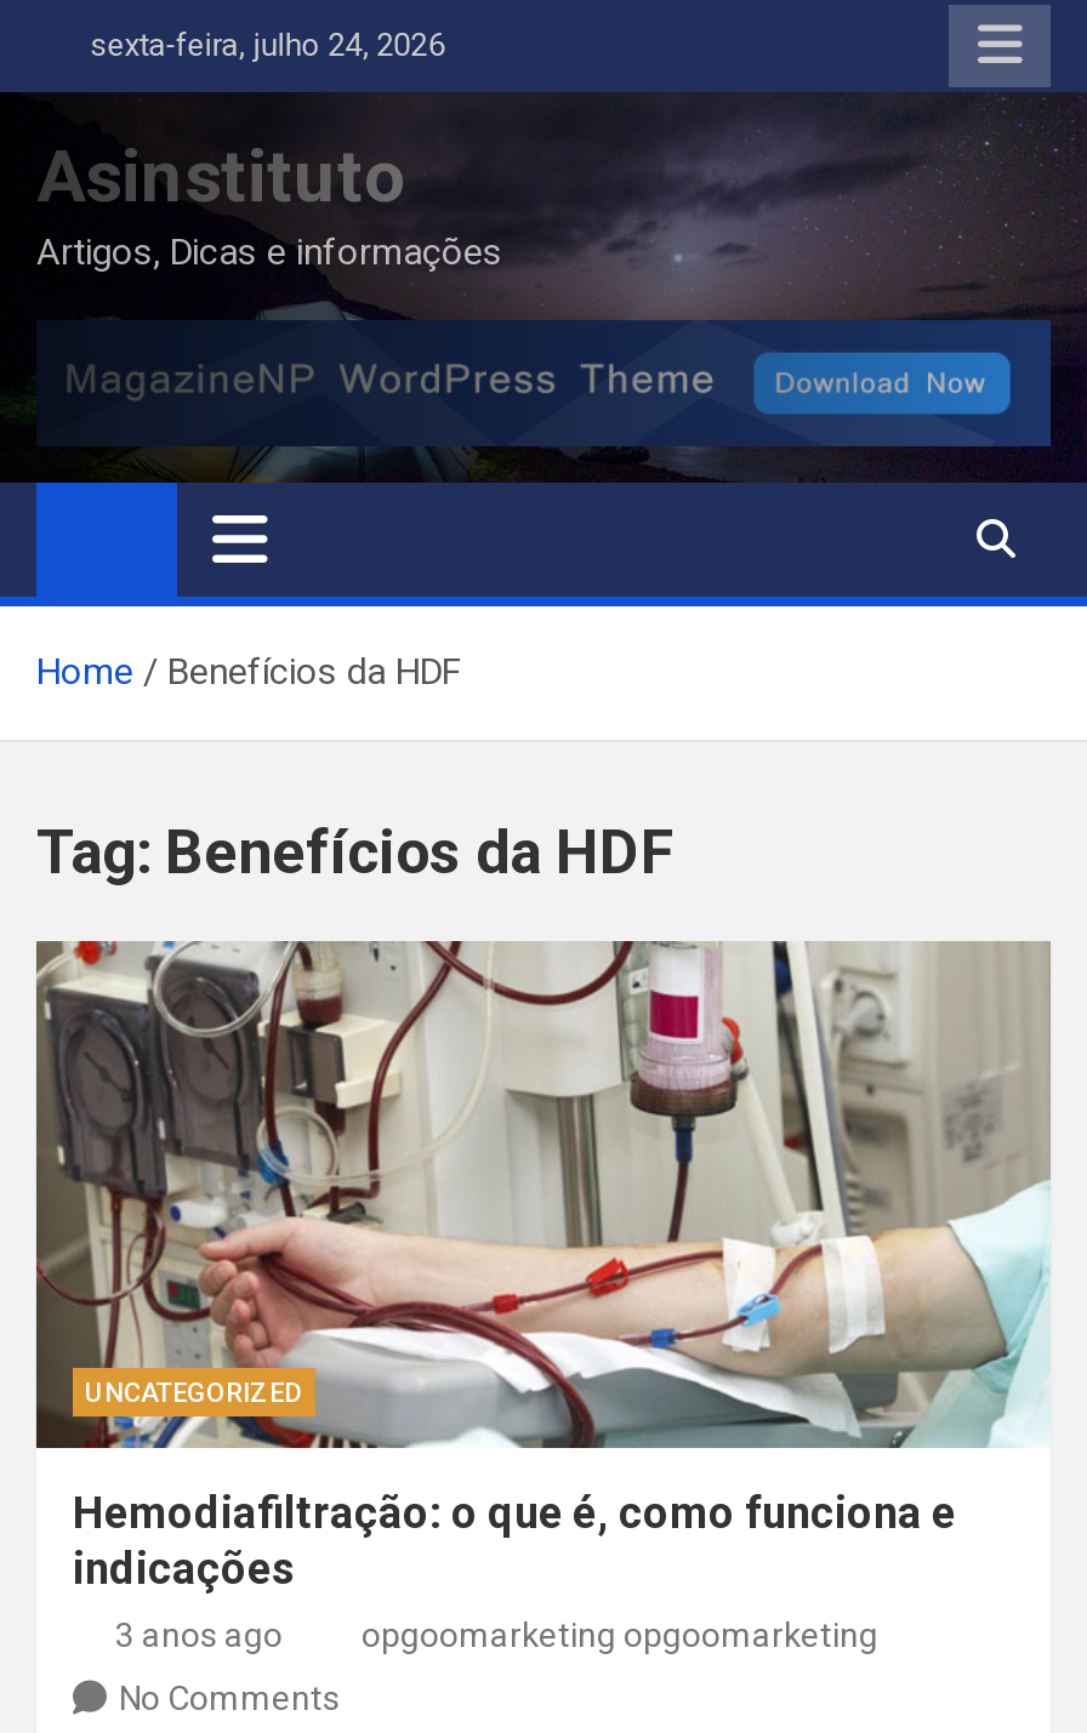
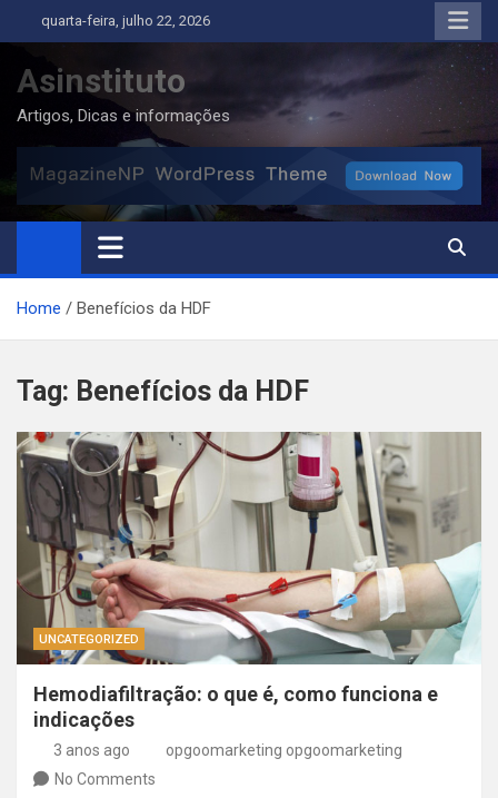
[76,27,445,63] sexta-feira, julho 24, 2026 -> [35,12,210,29] quarta-feira, julho 22, 2026

